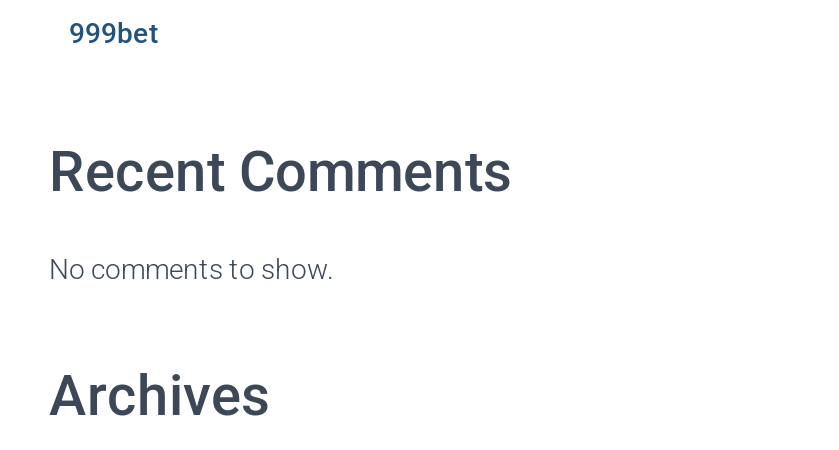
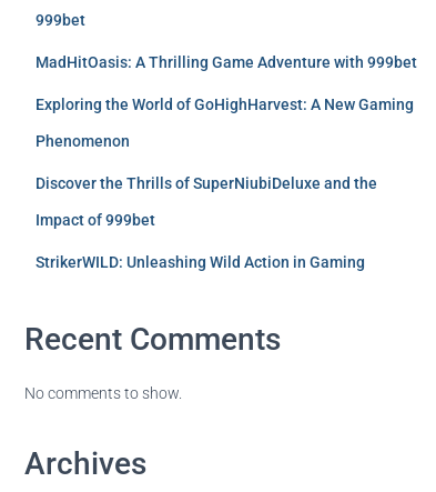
none -> [36,53,417,271] MadHitOasis: A Thrilling Game Adventure with 999bet | Exploring the World of GoHighHarvest: A New Gaming | Phenomenon | Discover the Thrills of SuperNiubiDeluxe and the | Impact of 999bet | StrikerWILD: Unleashing Wild Action in Gaming

